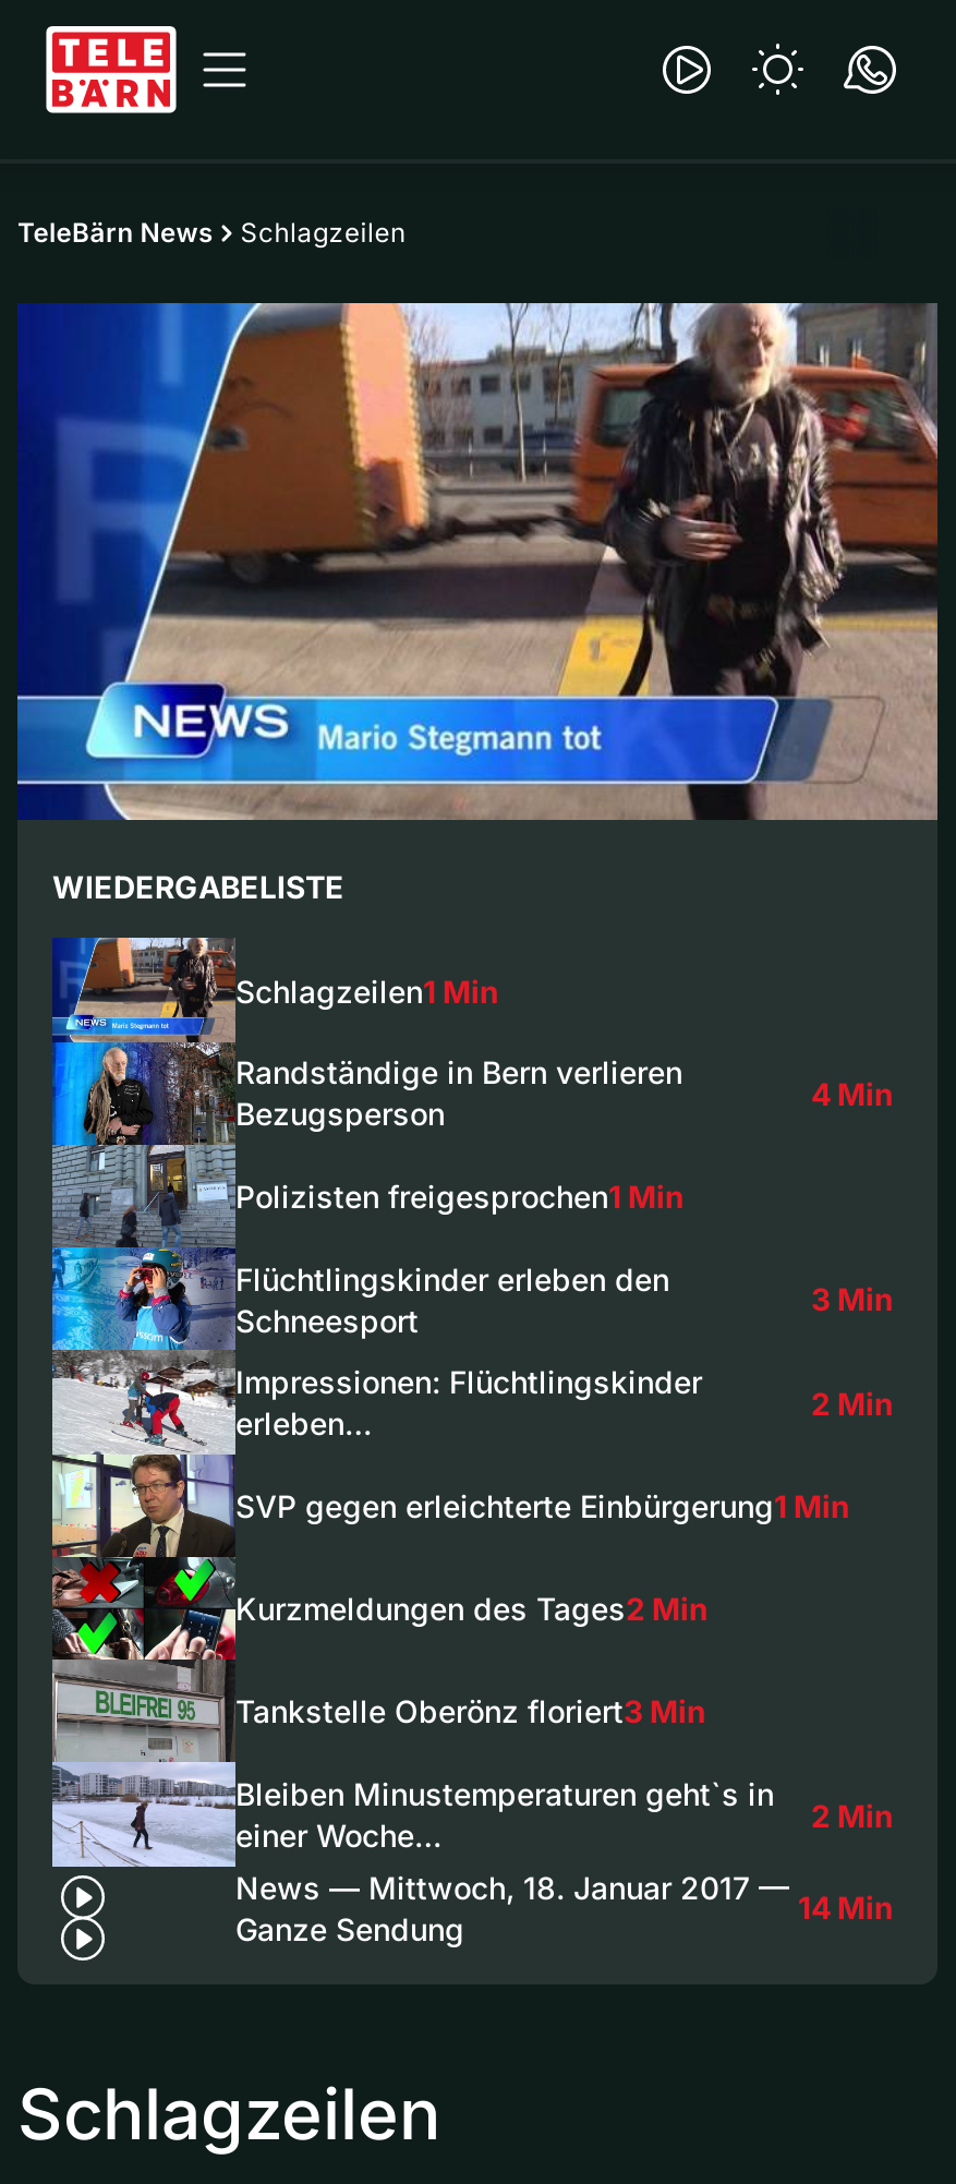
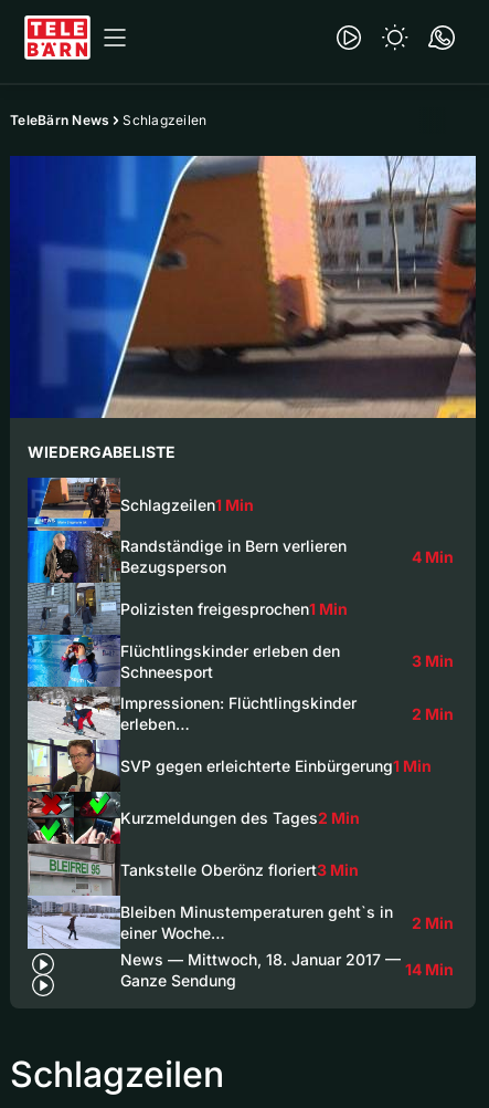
[15,301,940,822] [image] -> [10,155,476,419] [image]

